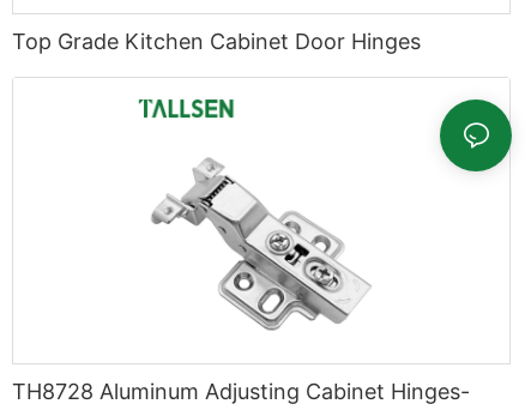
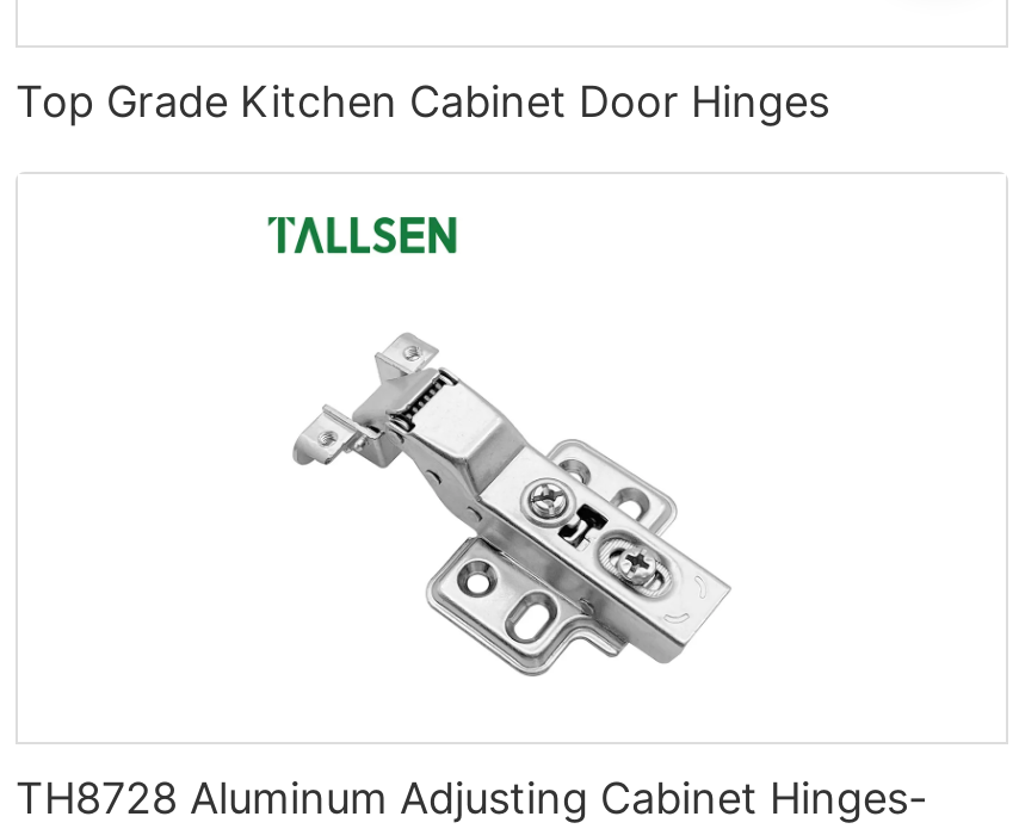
[439,98,513,174] [image] -> none

